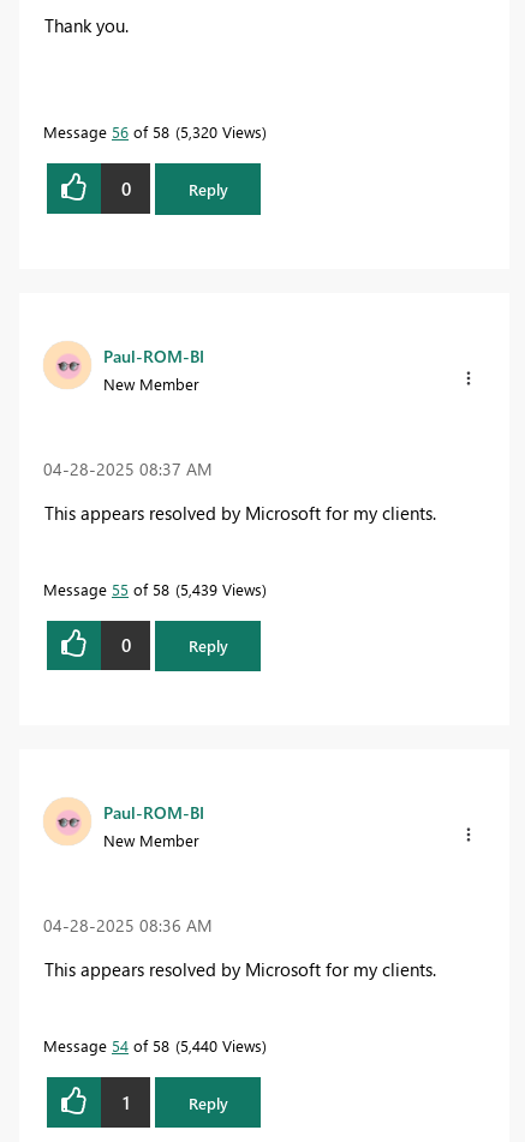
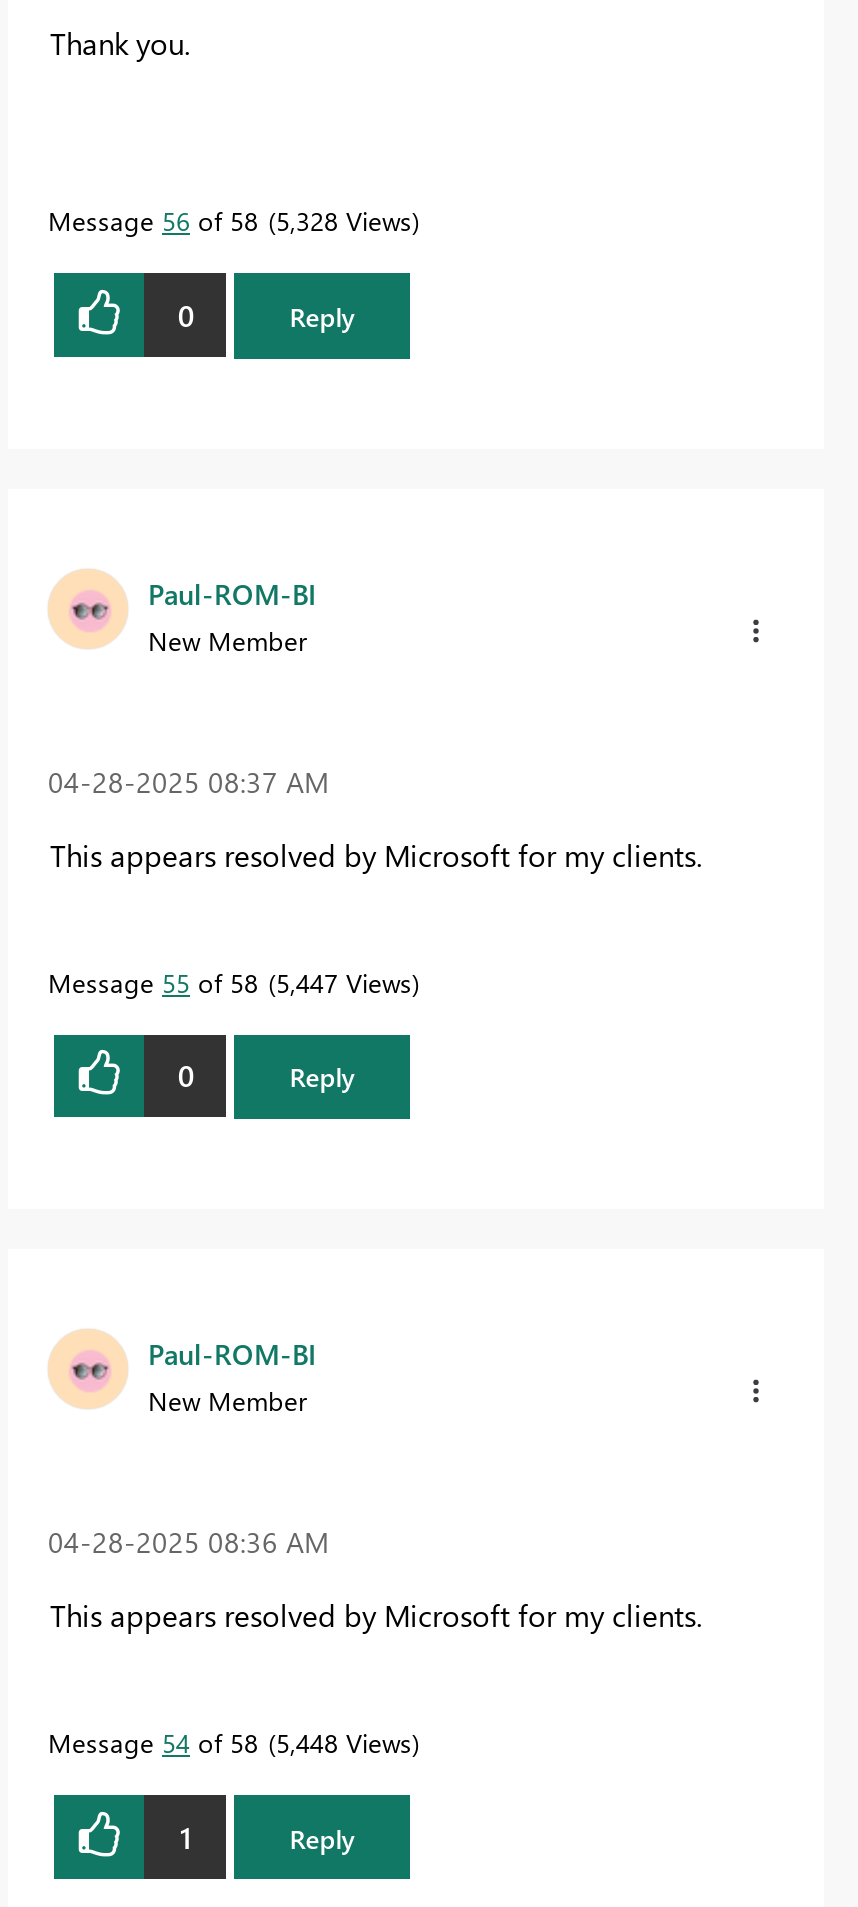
[43,122,262,142] Message 56 of 58 5,320 Views -> [48,204,412,238] Message 56 of 58 5,328 Views
[43,579,262,599] Message 55 of 58 5,439 Views -> [48,965,412,999] Message 55 of 58 5,447 Views
[43,1035,262,1056] Message 54 of 58 5,440 Views -> [48,1725,412,1759] Message 54 of 58 5,448 Views

